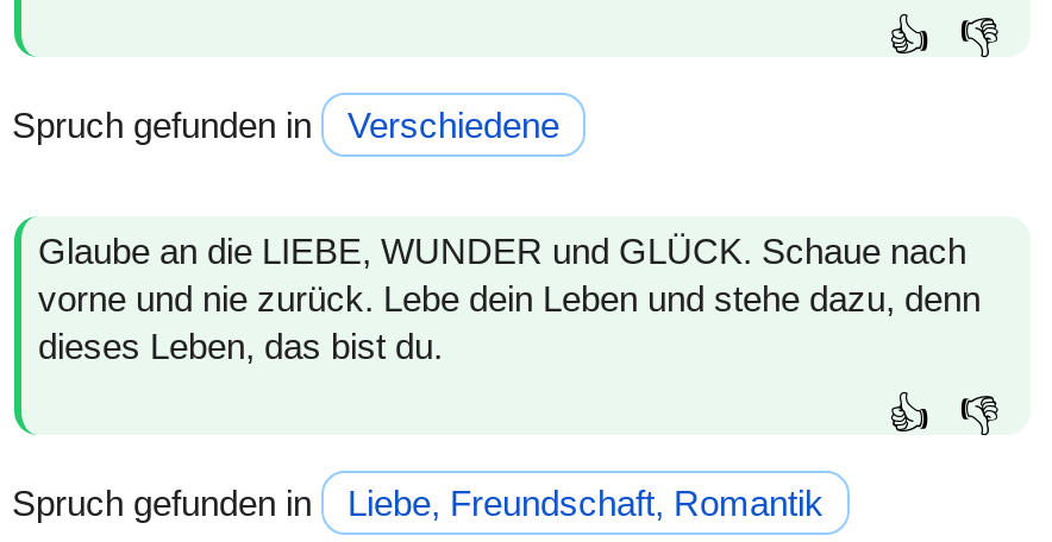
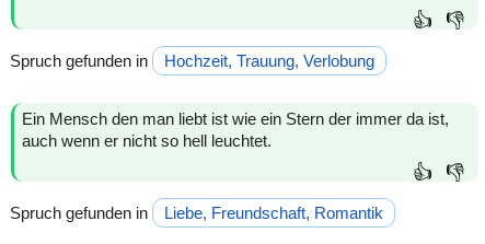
[347,105,559,145] Verschiedene -> [164,51,374,70] Hochzeit, Trauung, Verlobung
[38,231,981,366] Glaube an die LIEBE, WUNDER und GLÜCK. Schaue nach | vorne und nie zurück. Lebe dein Leben und stehe dazu, denn | dieses Leben, das bist du. -> [22,109,449,150] Ein Mensch den man liebt ist wie ein Stern der immer da ist, | auch wenn er nicht so hell leuchtet.

